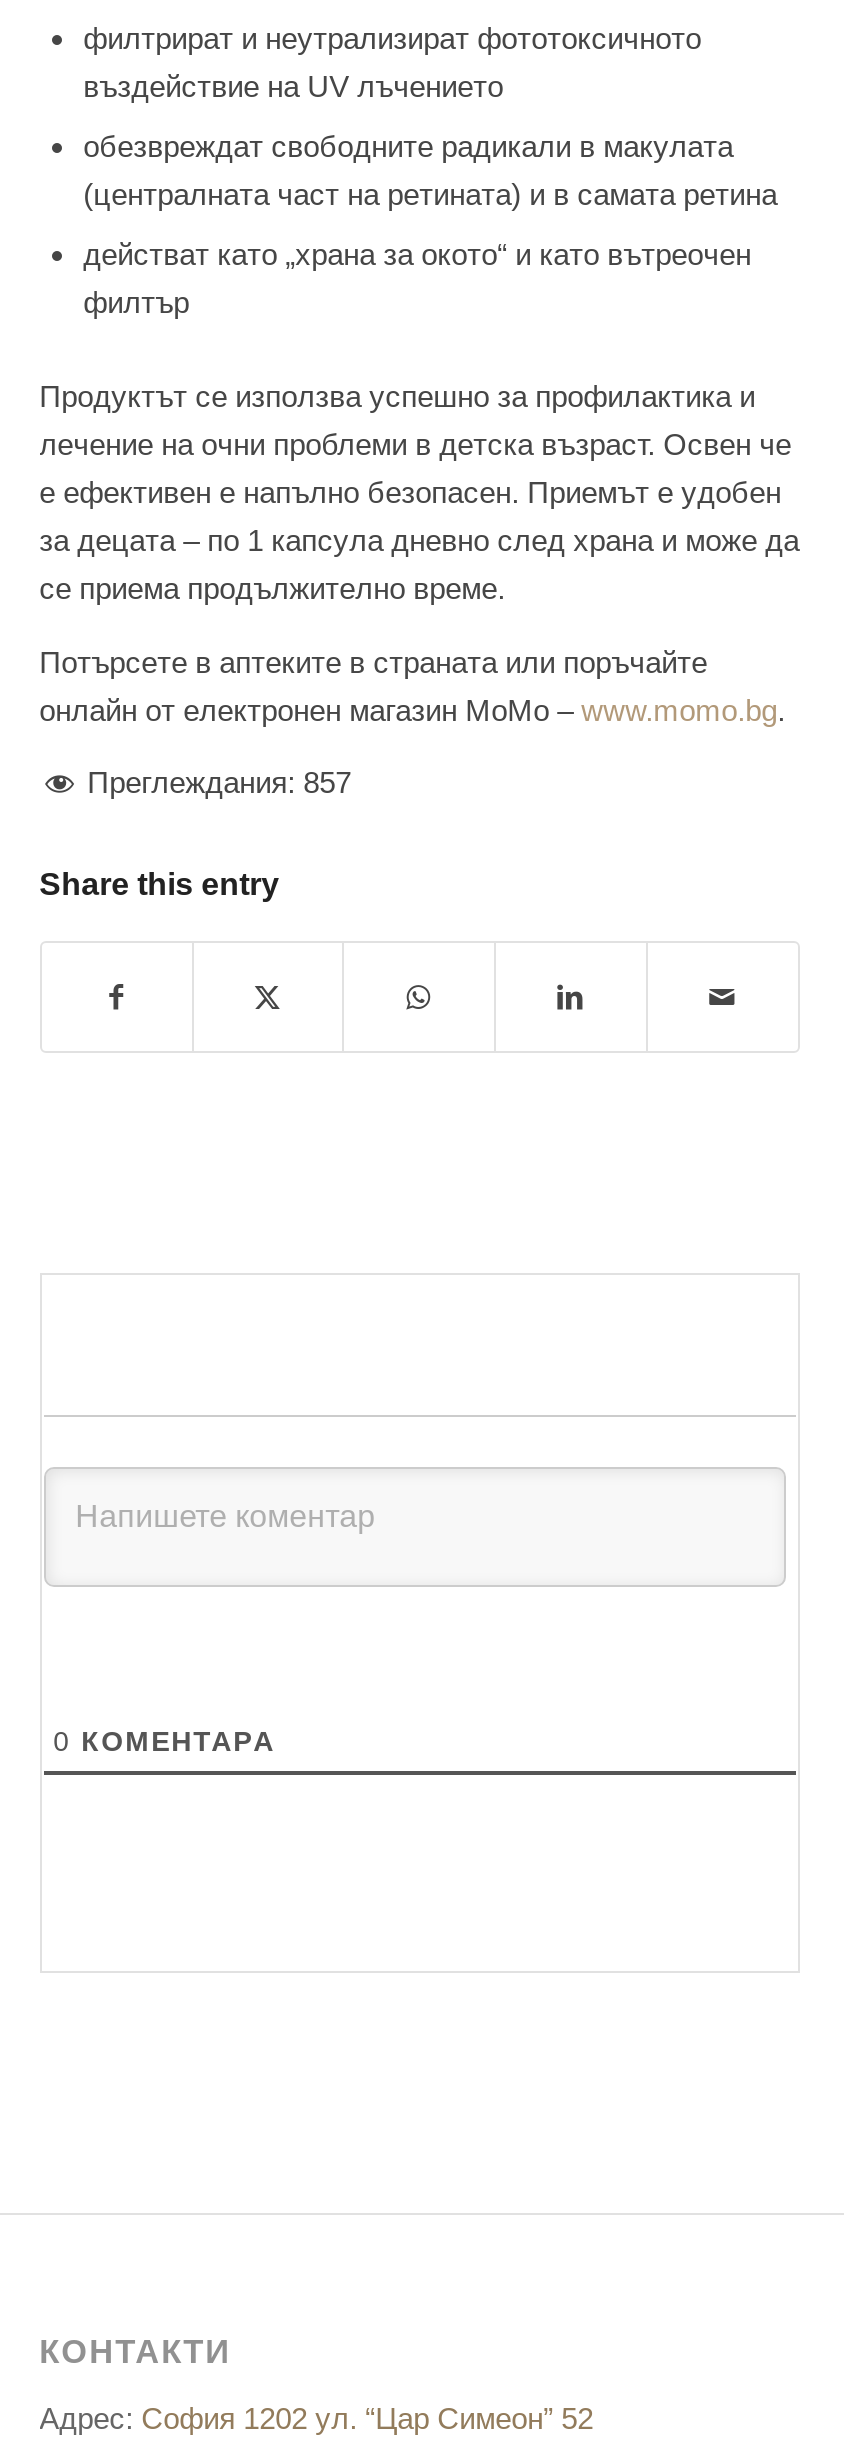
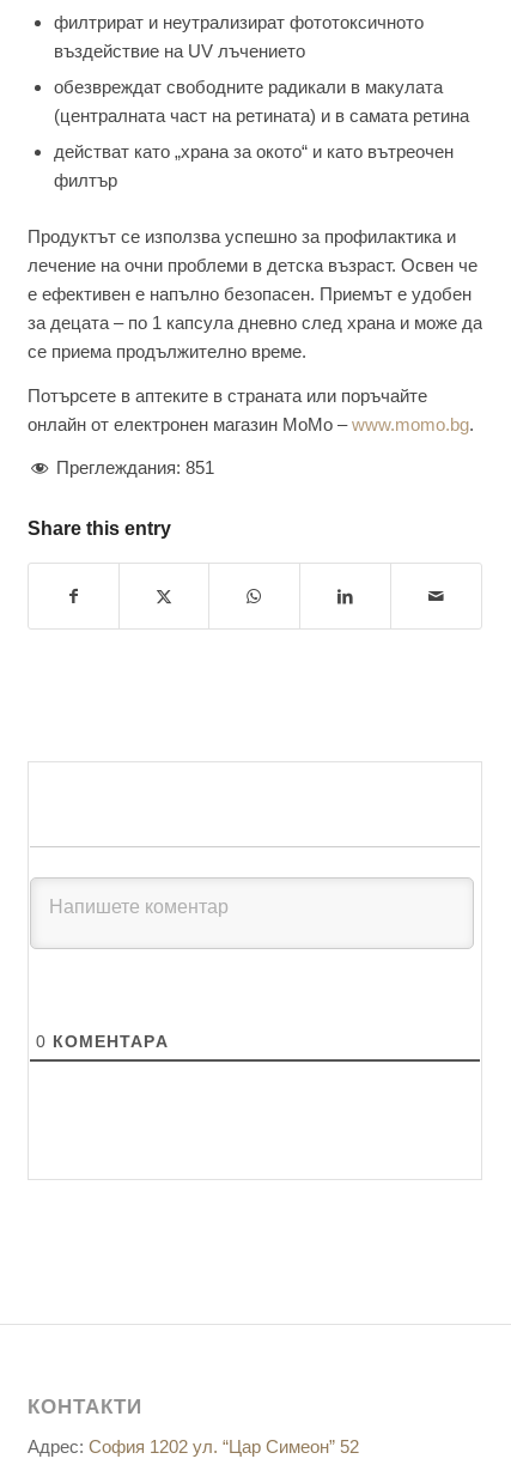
[87,766,351,800] Преглеждания: 857 -> [56,458,214,478] Преглеждания: 851

